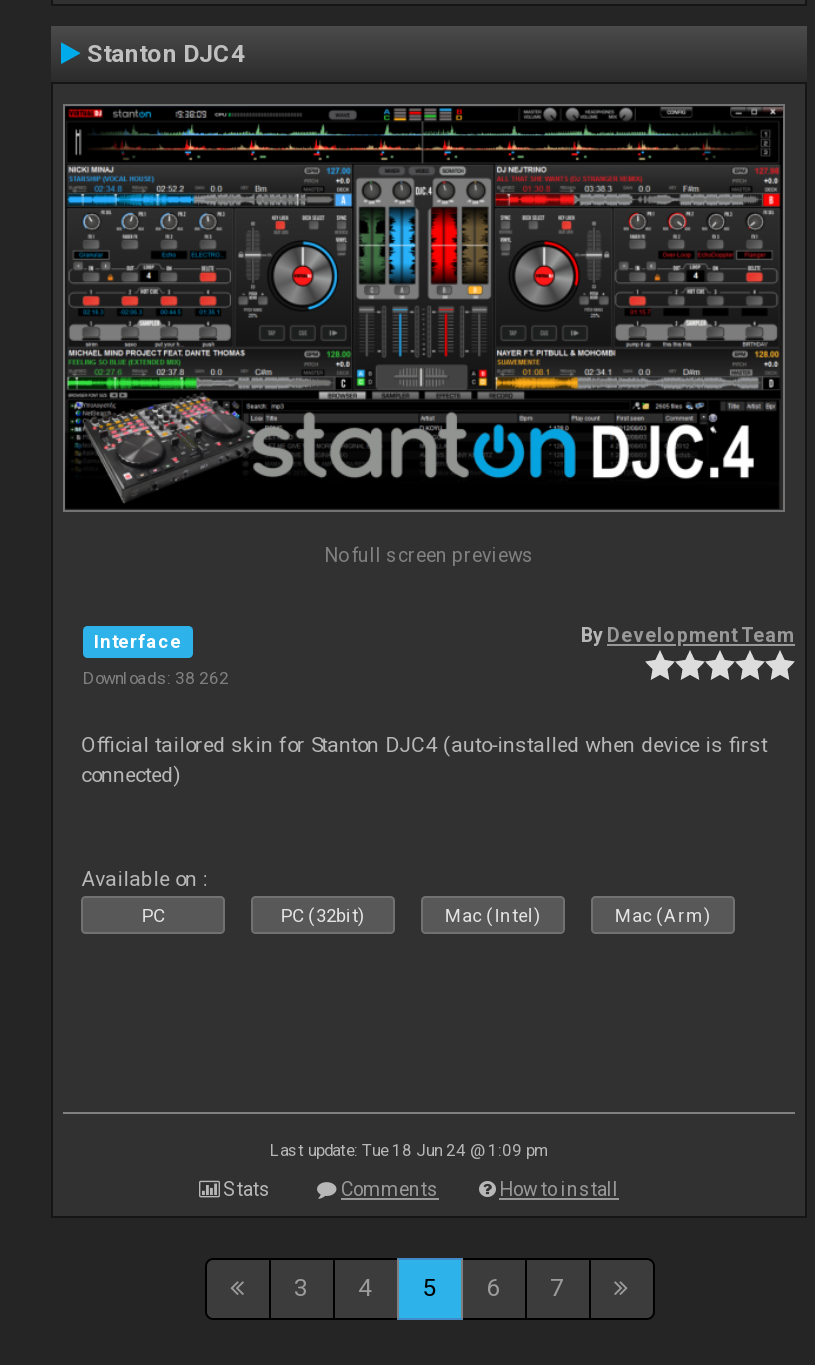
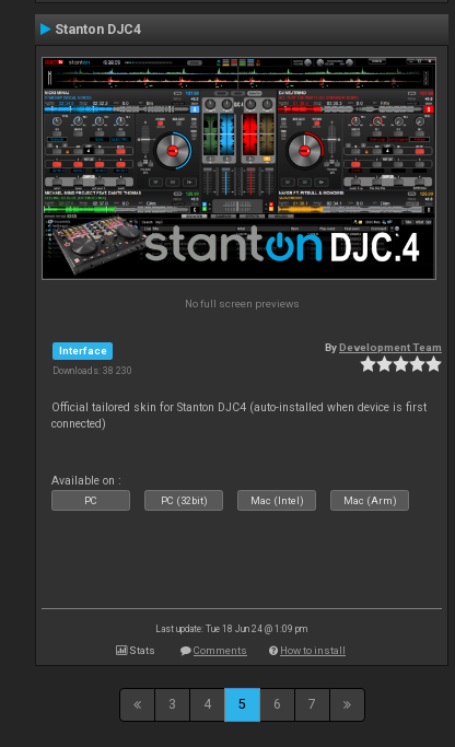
[83,667,229,687] Downloads: 38 262 -> [52,365,132,376] Downloads: 38 230

